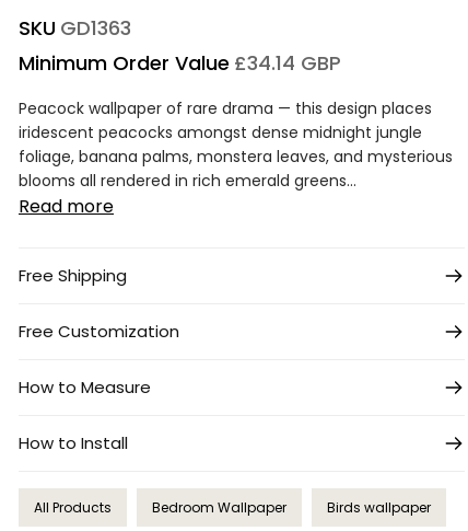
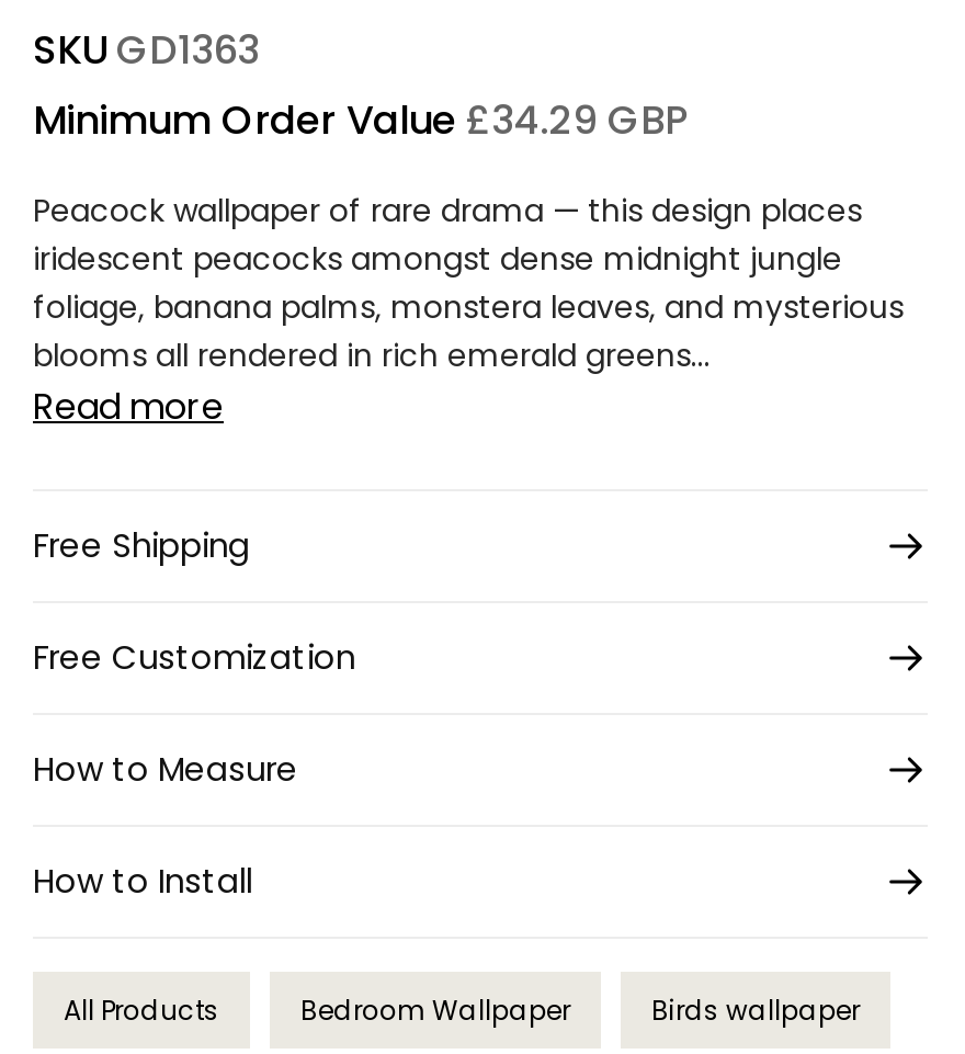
[19,50,341,77] Minimum Order Value £34.14 GBP -> [33,93,689,148] Minimum Order Value £34.29 GBP

